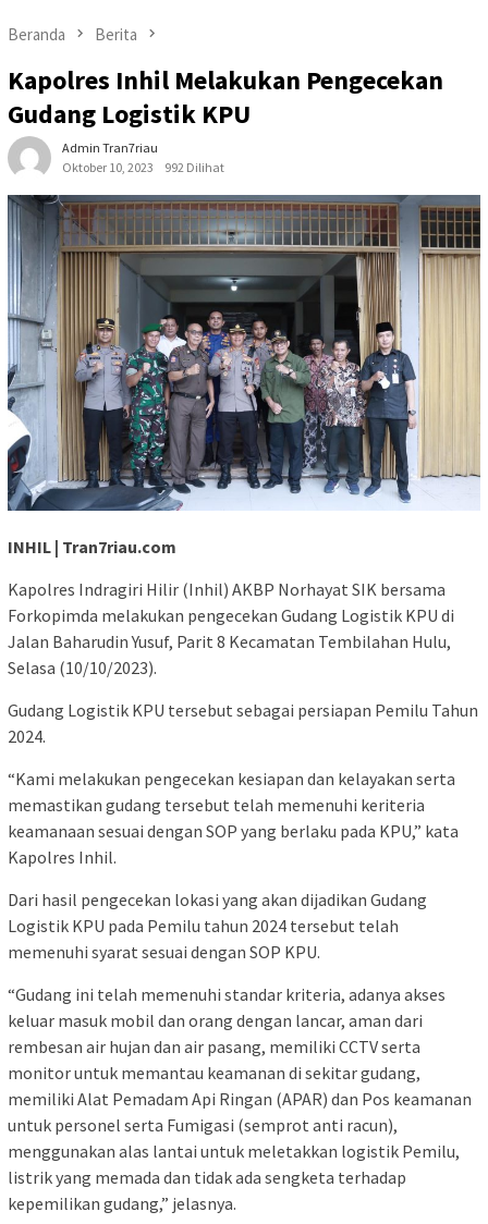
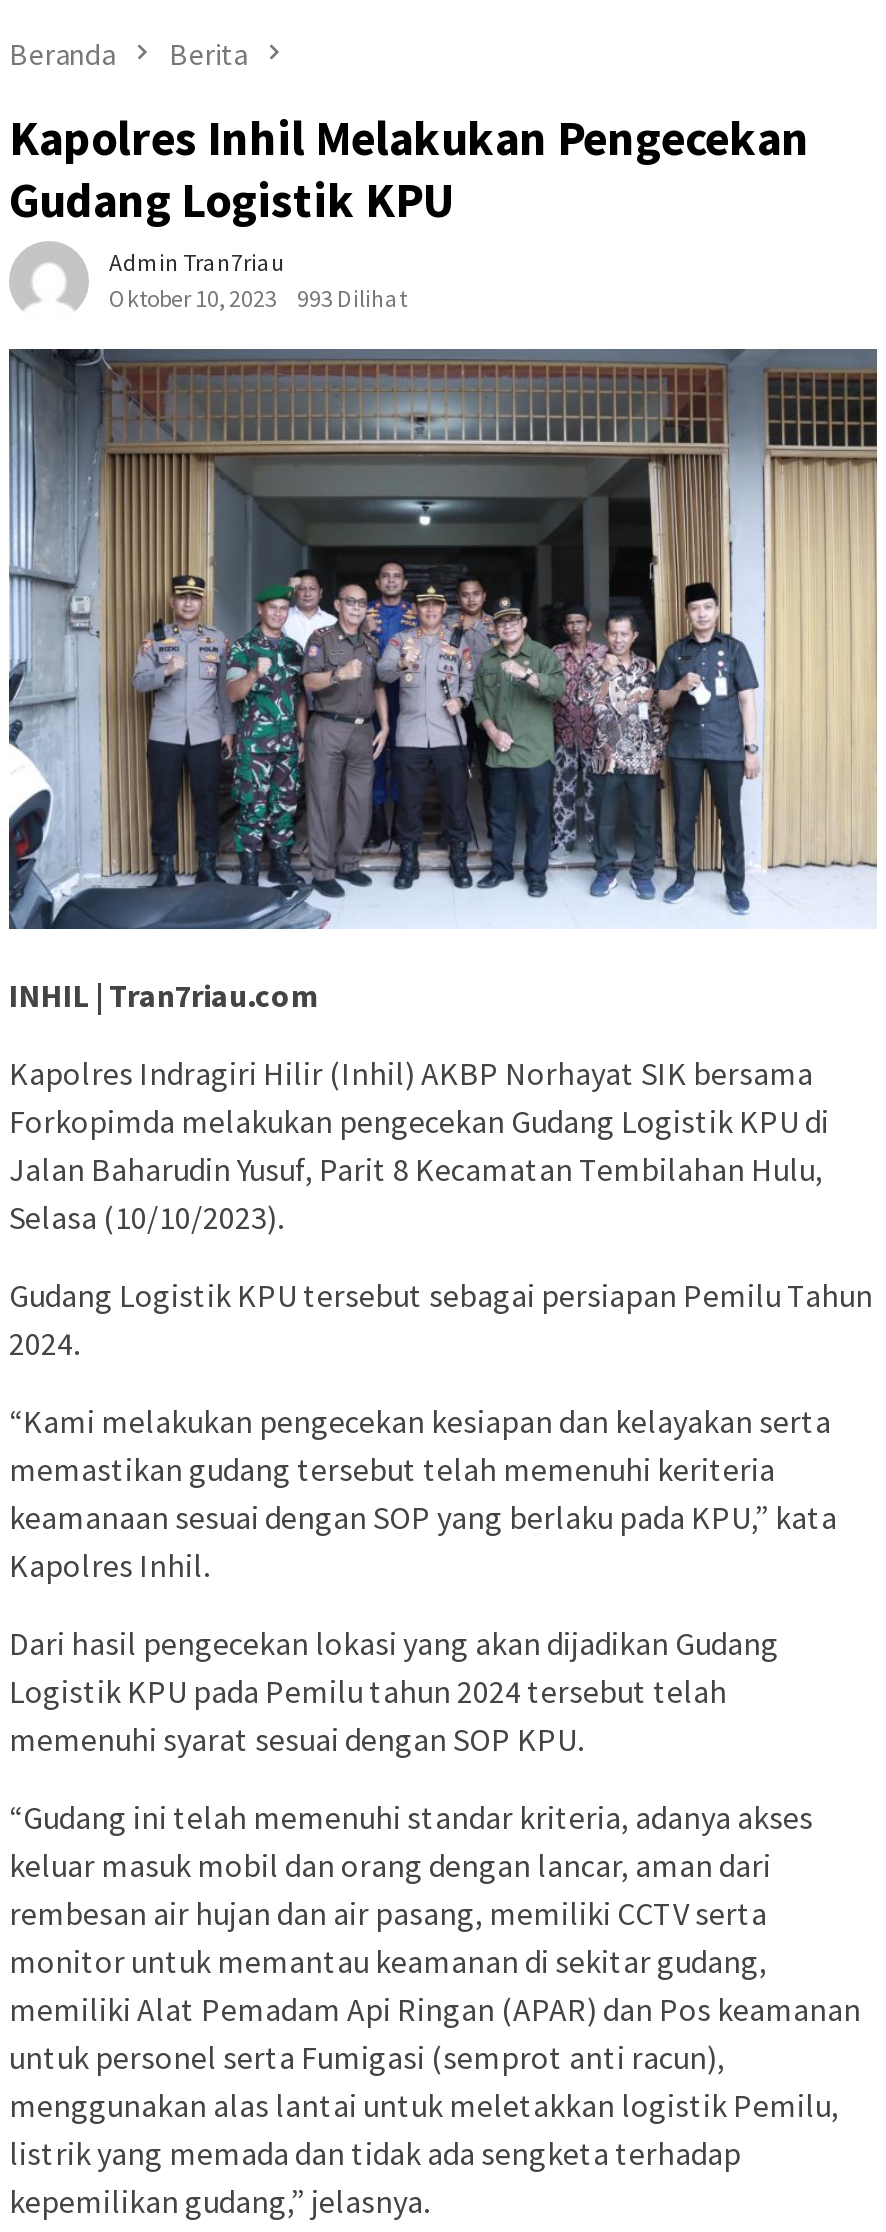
[62,159,224,176] Oktober 10, 2023 992 Dilihat -> [109,284,407,314] Oktober 10, 2023 993 Dilihat

